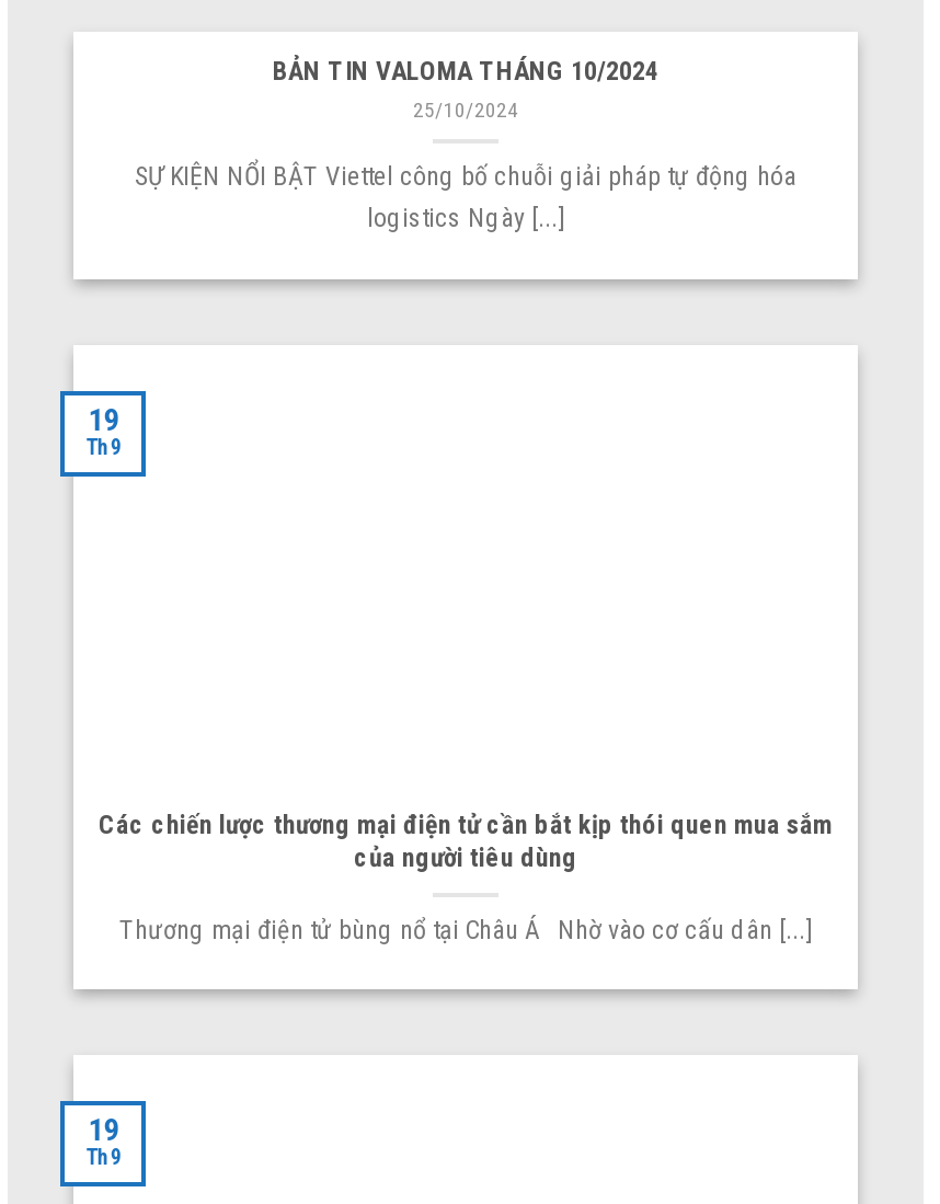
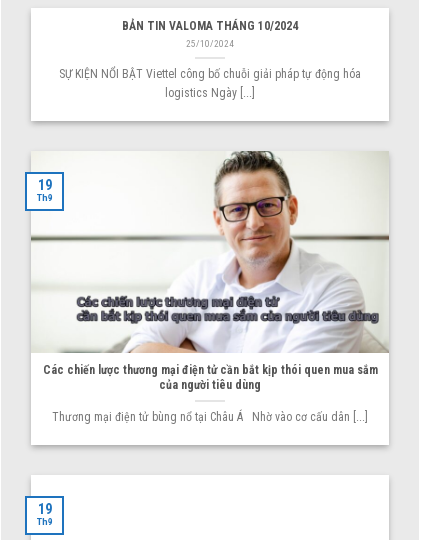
none -> [30,150,390,354] [image]

